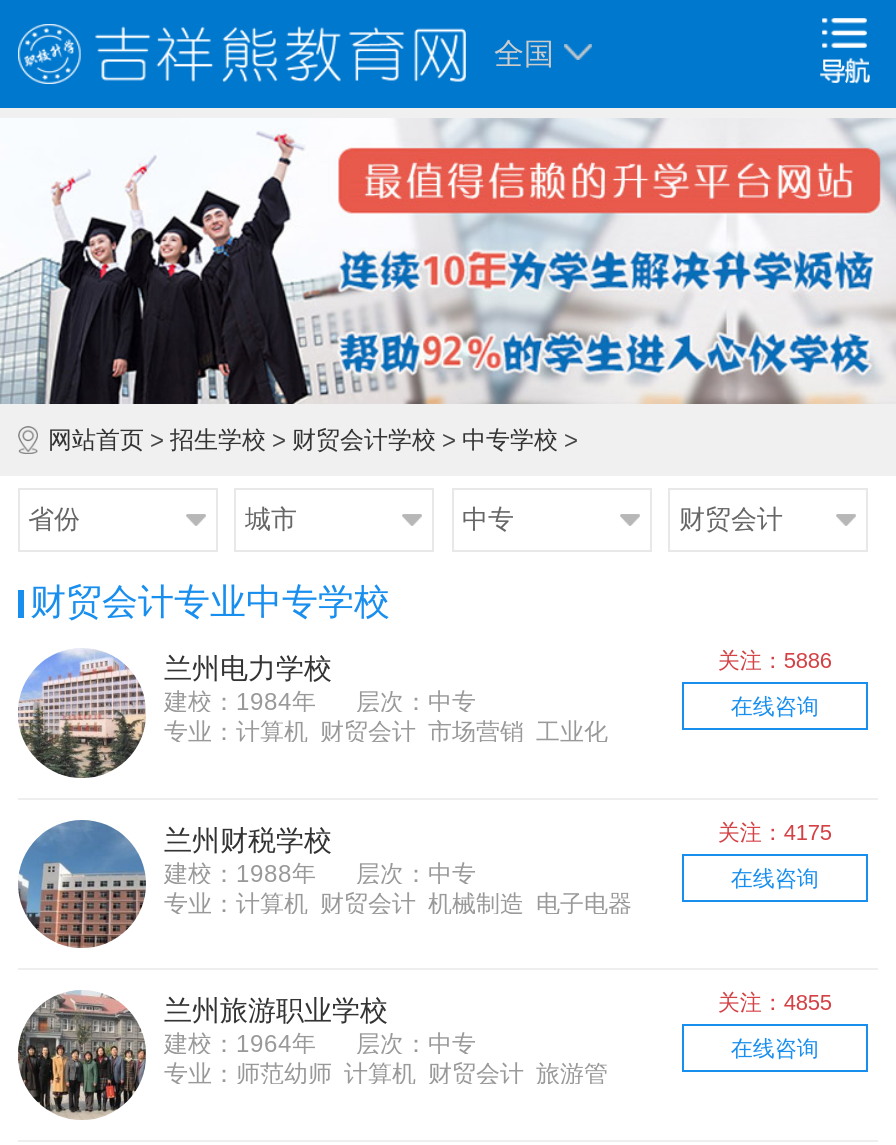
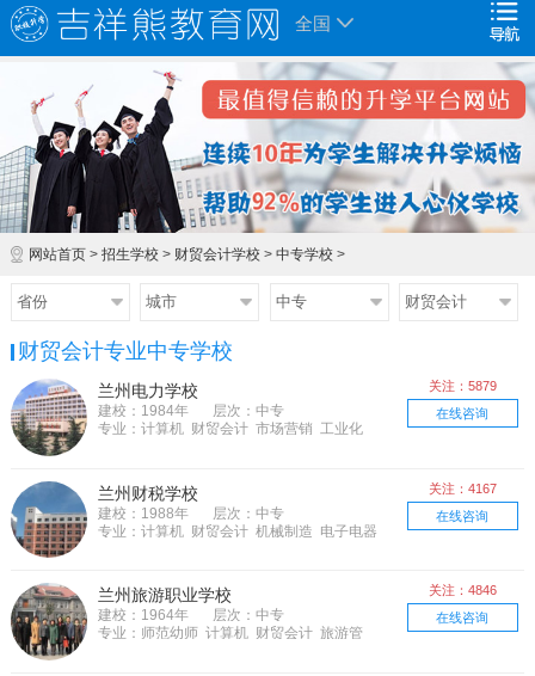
[718,648,832,672] 关注：5886 -> [429,379,497,393] 关注：5879
[718,819,832,843] 关注：4175 -> [429,481,497,495] 关注：4167
[718,990,832,1014] 关注：4855 -> [429,583,497,597] 关注：4846

